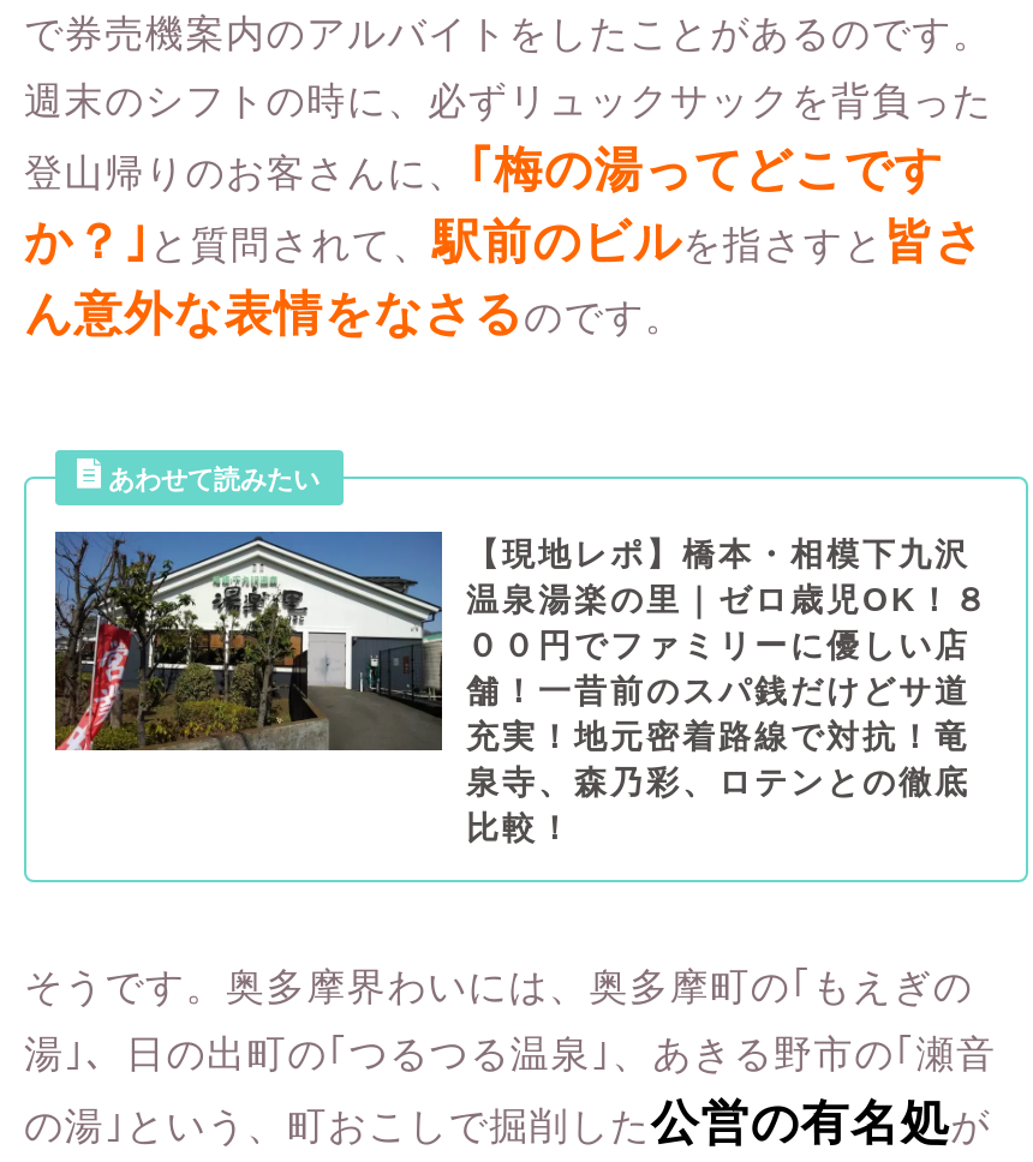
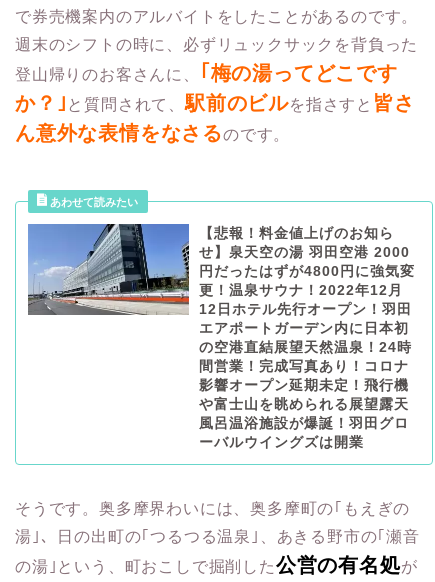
[53,529,990,847] [image] | 【現地レポ】橋本・相模下九沢 | 温泉湯楽の里｜ゼロ歳児OK！８ | ００円でファミリーに優しい店 | 舗！一昔前のスパ銭だけどサ道 | 充実！地元密着路線で対抗！竜 | 泉寺、森乃彩、ロテンとの徹底 | 比較！ -> [27,223,415,450] [image] | 【悲報！料金値上げのお知ら | せ】泉天空の湯 羽田空港 2000 | 円だったはずが4800円に強気変 | 更！温泉サウナ！2022年12月 | 12日ホテル先行オープン！羽田 | エアポートガーデン内に日本初 | の空港直結展望天然温泉！24時 | 間営業！完成写真あり！コロナ | 影響オープン延期未定！飛行機 | や富士山を眺められる展望露天 | 風呂温浴施設が爆誕！羽田グロ | ーバルウイングズは開業

